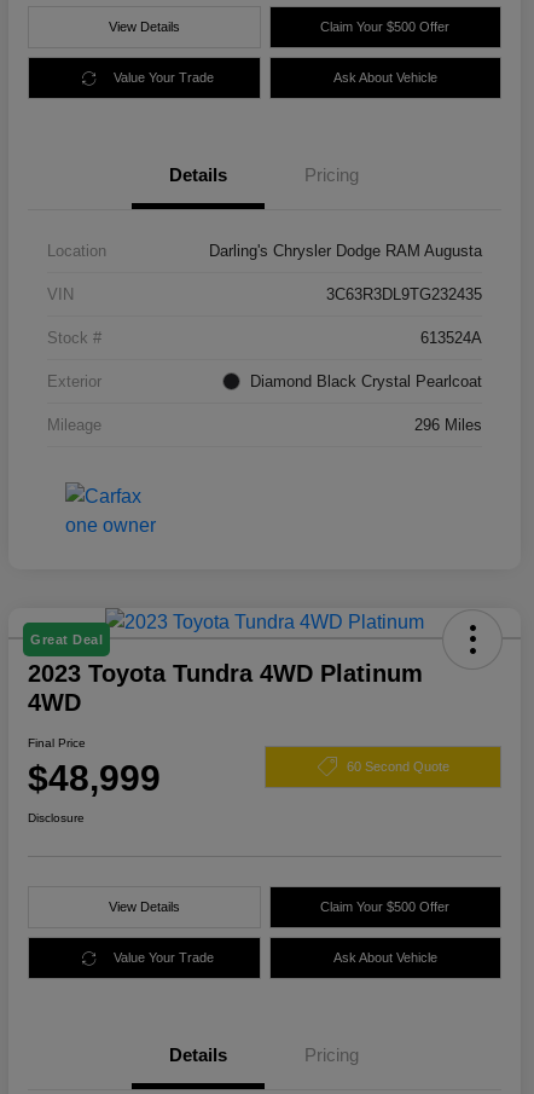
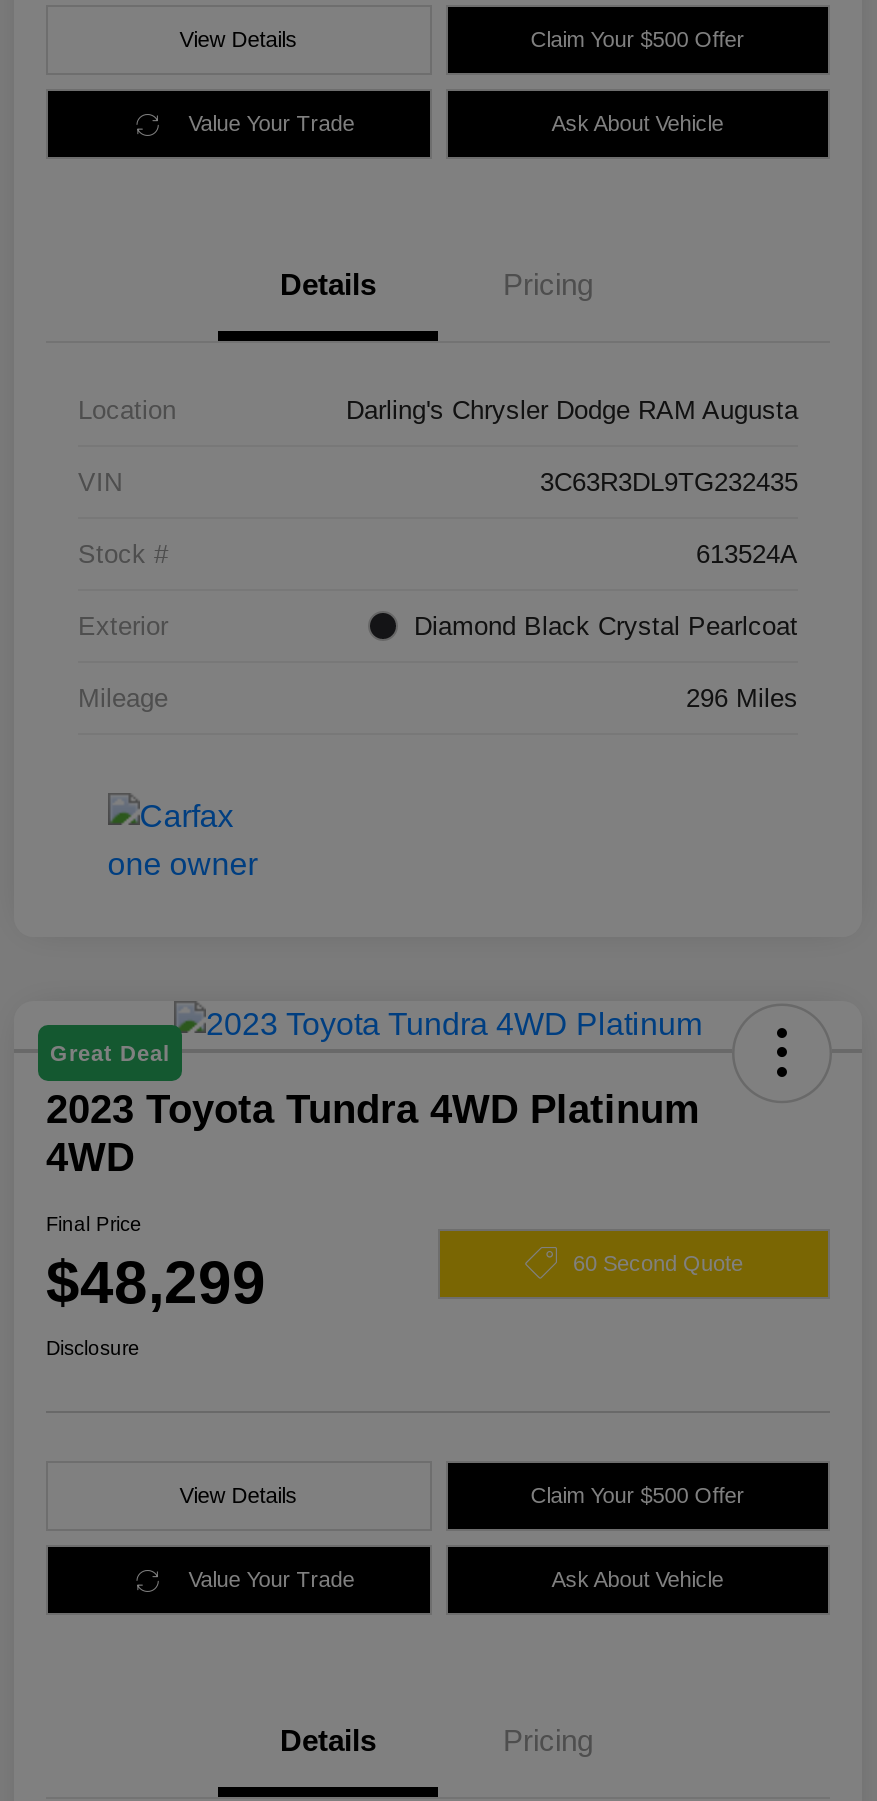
[28,758,161,798] $48,999 -> [46,1249,266,1315] $48,299

